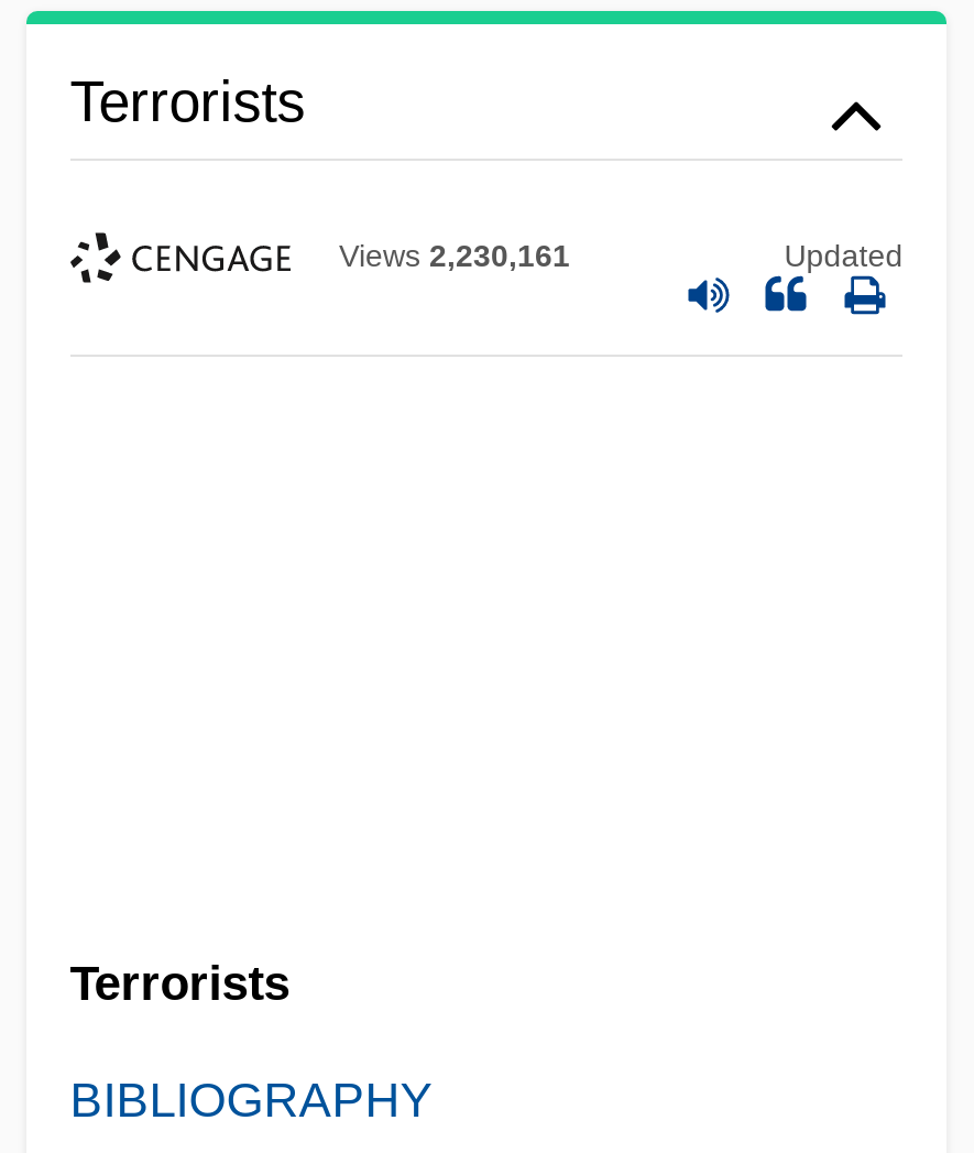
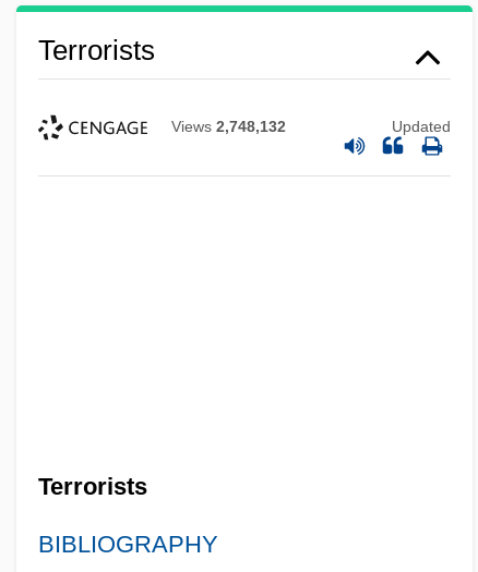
[339,239,570,274] Views 2,230,161 -> [171,118,286,136] Views 2,748,132

